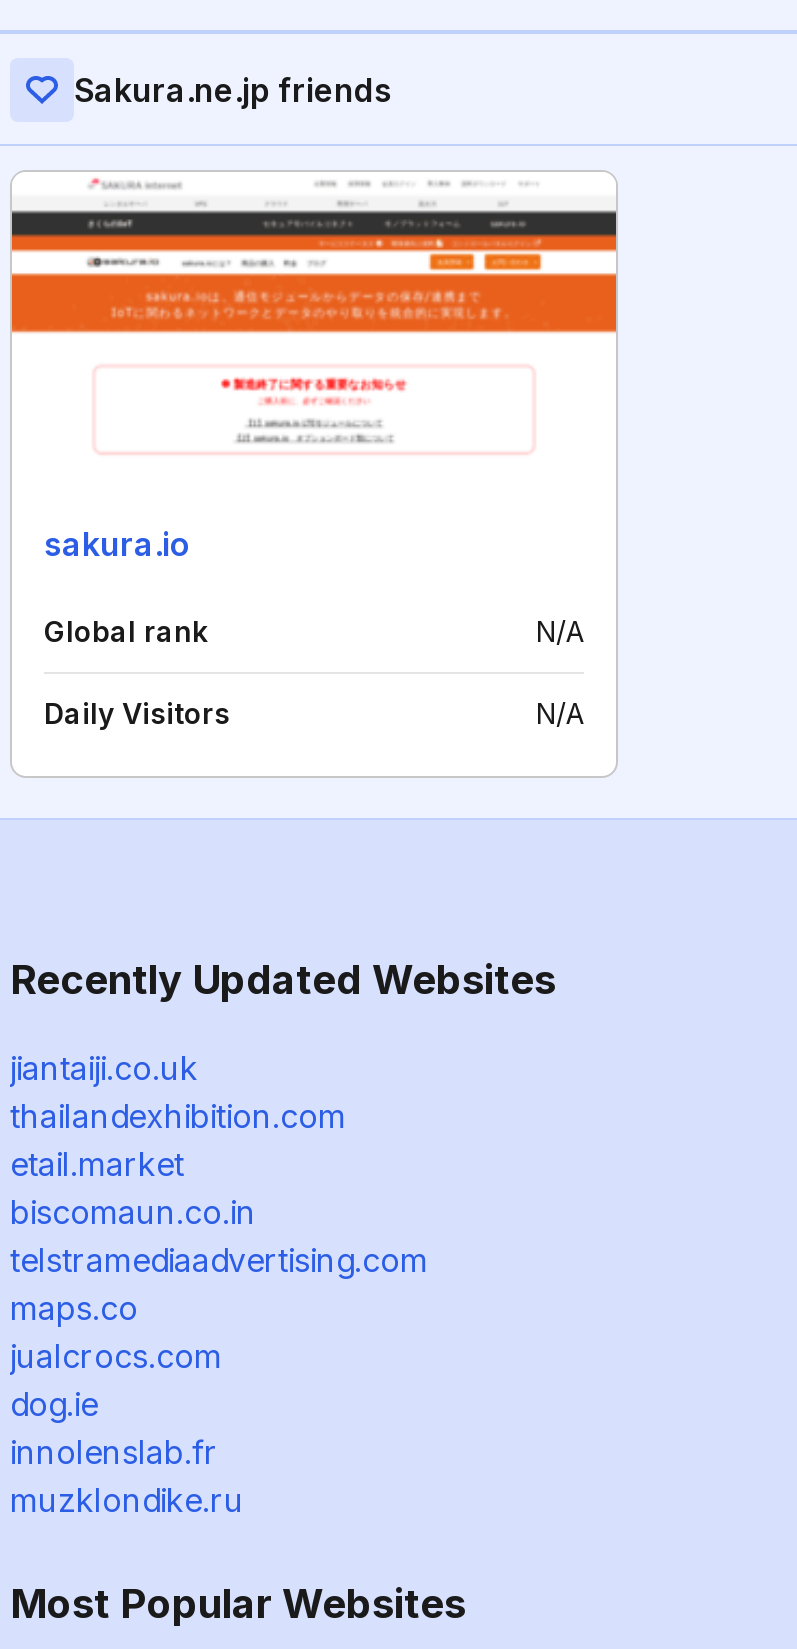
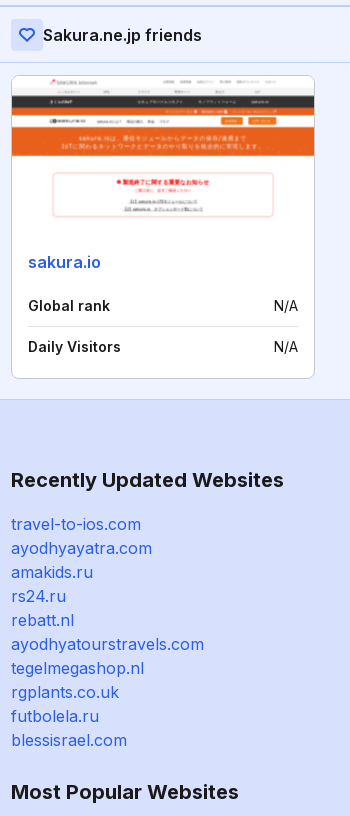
[10,1048,428,1520] jiantaiji.co.uk | thailandexhibition.com | etail.market | biscomaun.co.in | telstramediaadvertising.com | maps.co | jualcrocs.com | dog.ie | innolenslab.fr | muzklondike.ru -> [11,514,204,750] travel-to-ios.com | ayodhyayatra.com | amakids.ru | rs24.ru | rebatt.nl | ayodhyatourstravels.com | tegelmegashop.nl | rgplants.co.uk | futbolela.ru | blessisrael.com

